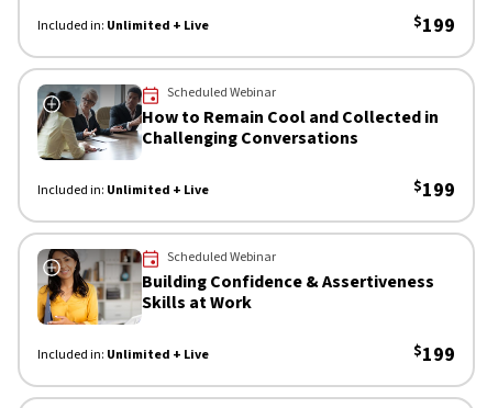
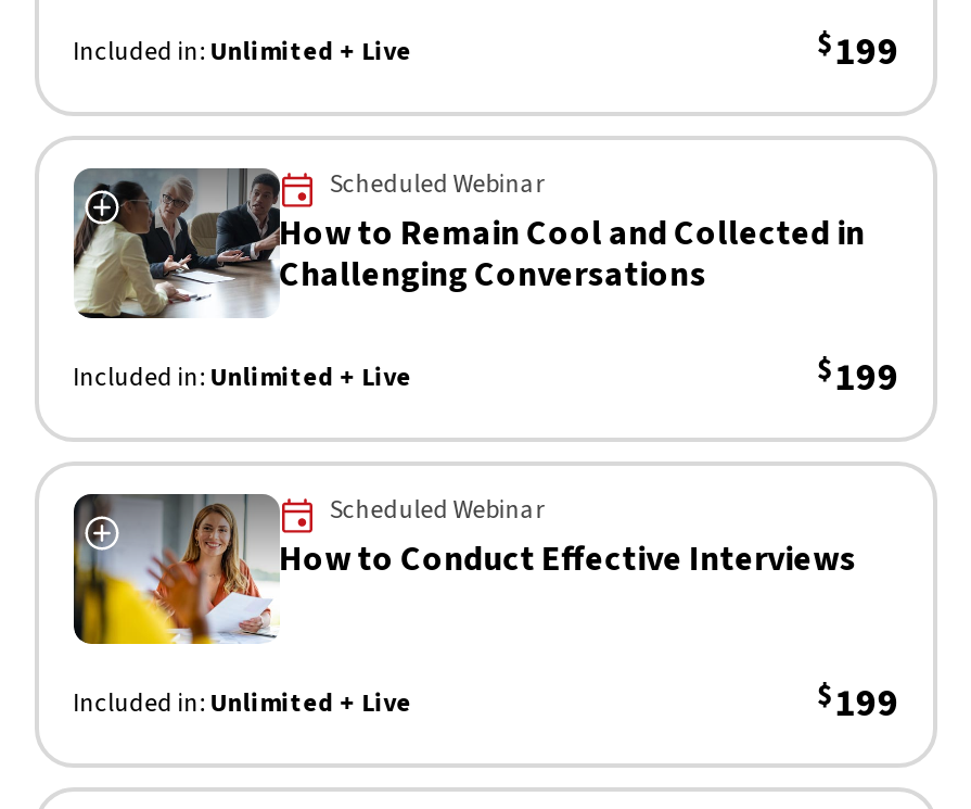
[36,248,434,326] [image] | Building Confidence & Assertiveness | Skills at Work -> [72,492,856,646] [image] | How to Conduct Effective Interviews

